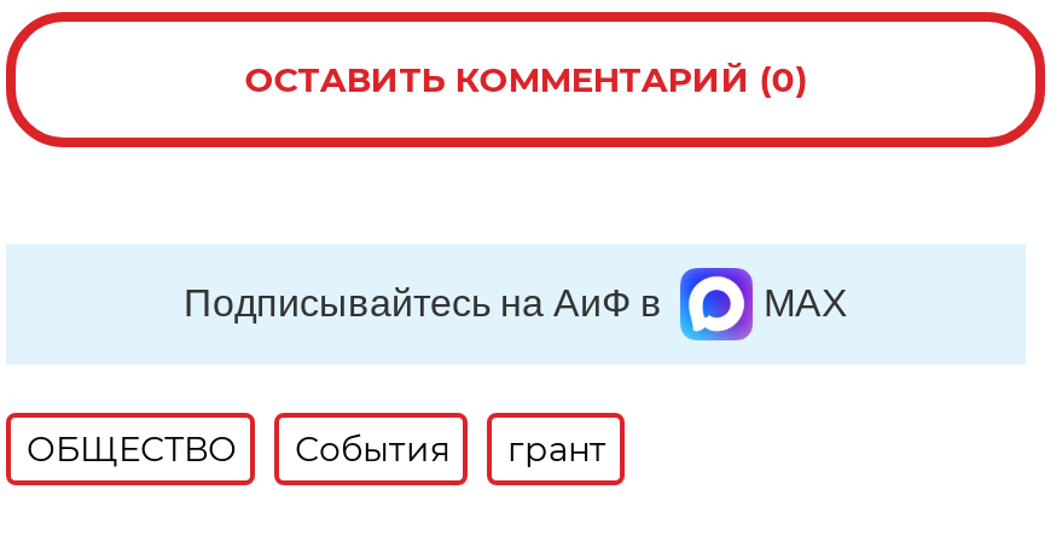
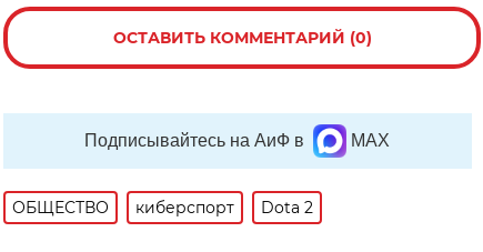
[295,427,606,471] События | грант -> [136,198,314,218] киберспорт | Dota 2

